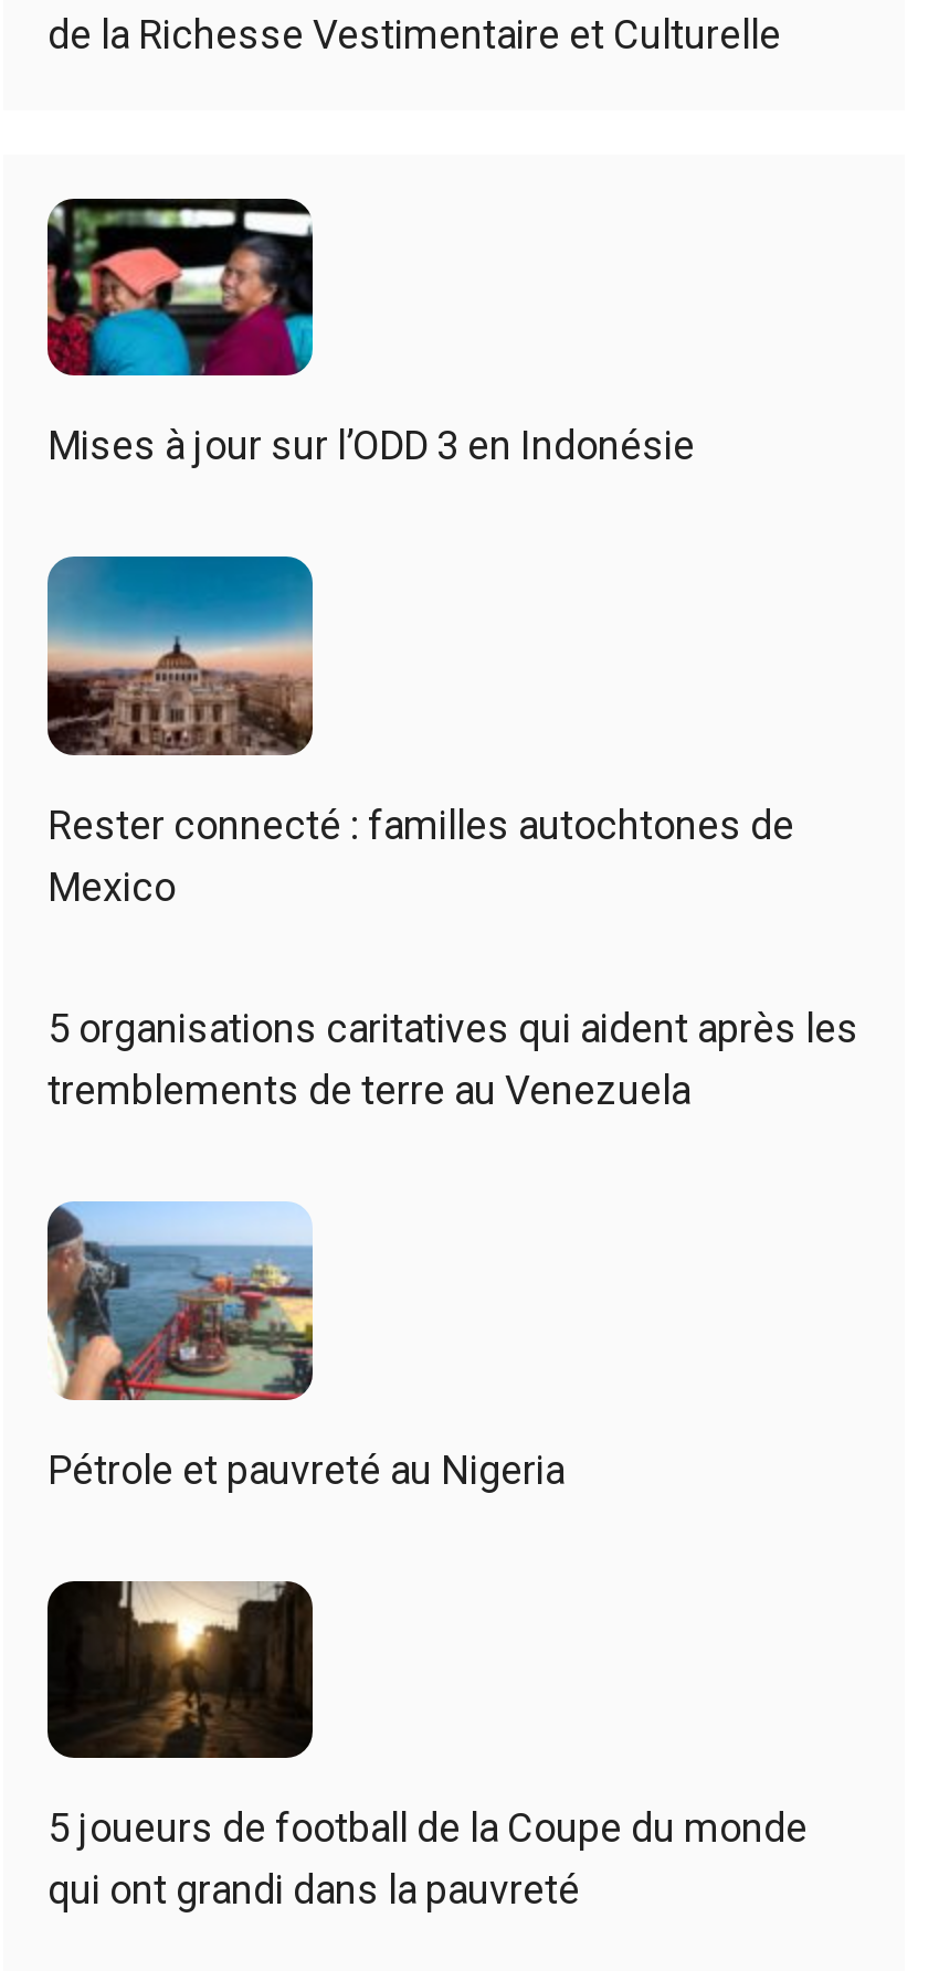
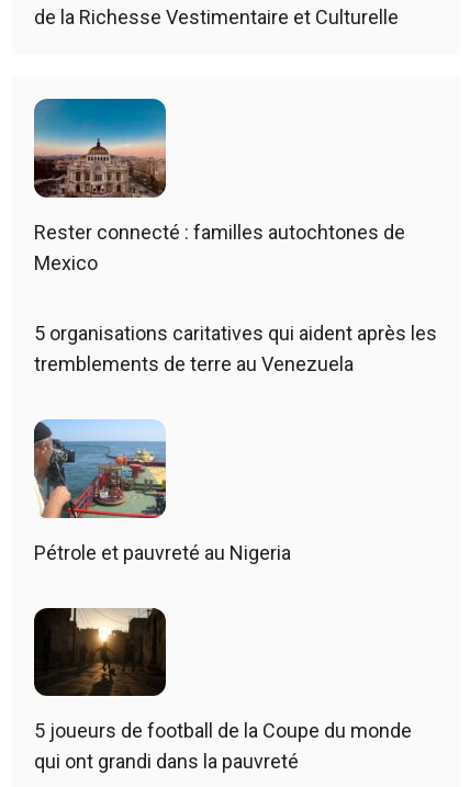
[45,197,695,468] [image] | Mises à jour sur l’ODD 3 en Indonésie -> none

